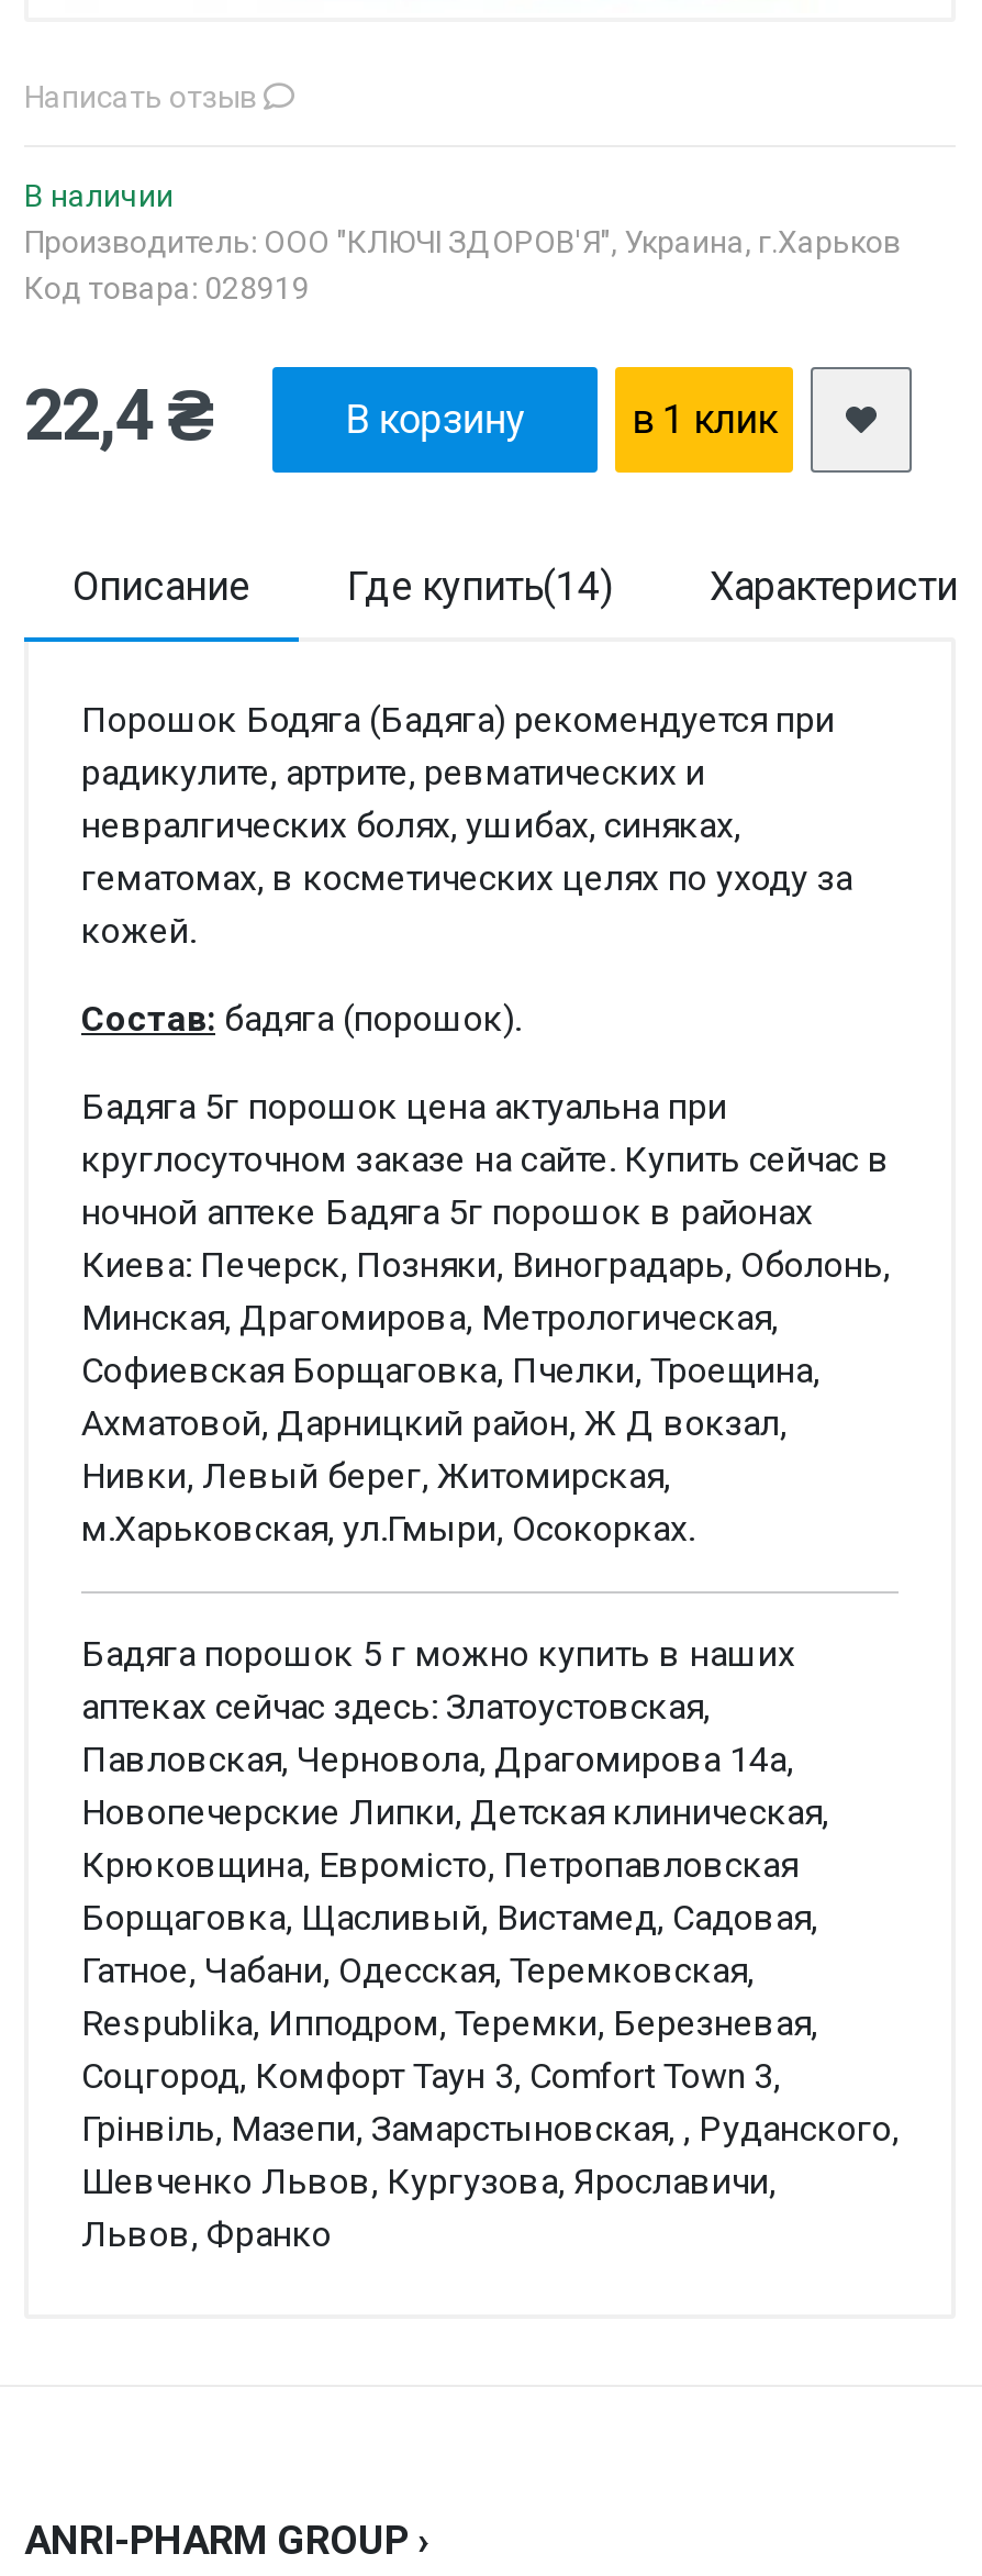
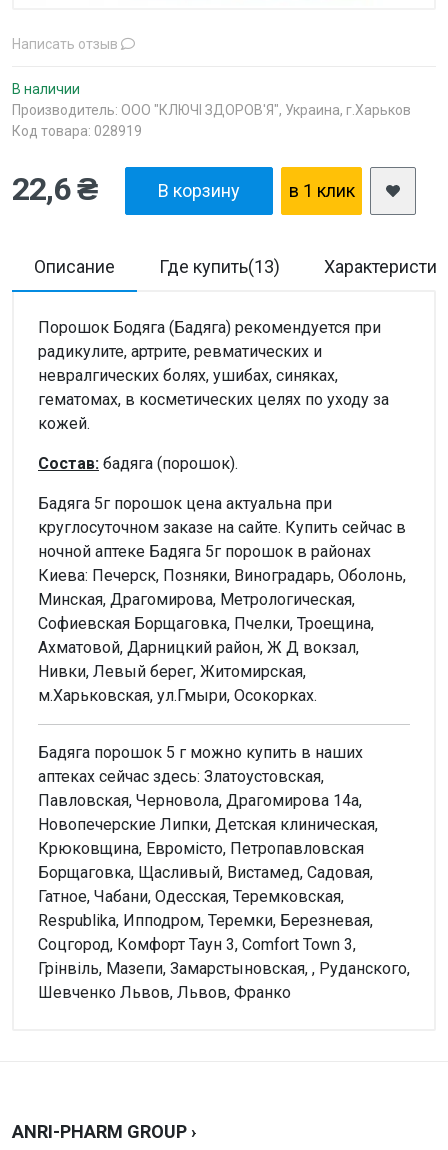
[24,374,211,458] 22,4 ₴ -> [12,170,97,208] 22,6 ₴
[347,562,613,608] Где купить(14) -> [159,255,280,276] Где купить(13)
[81,2159,775,2254] Шевченко Львов, Кургузова, Ярославичи, | Львов, Франко -> [38,982,291,1001] Шевченко Львов, Львов, Франко

